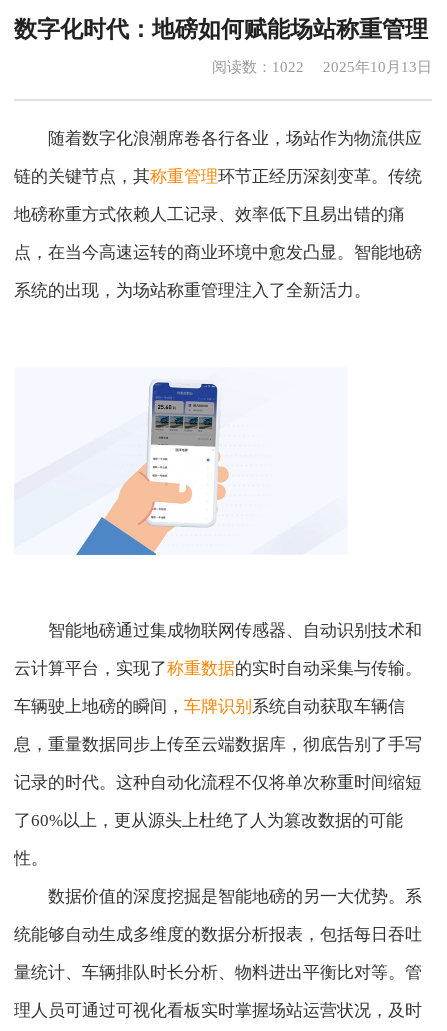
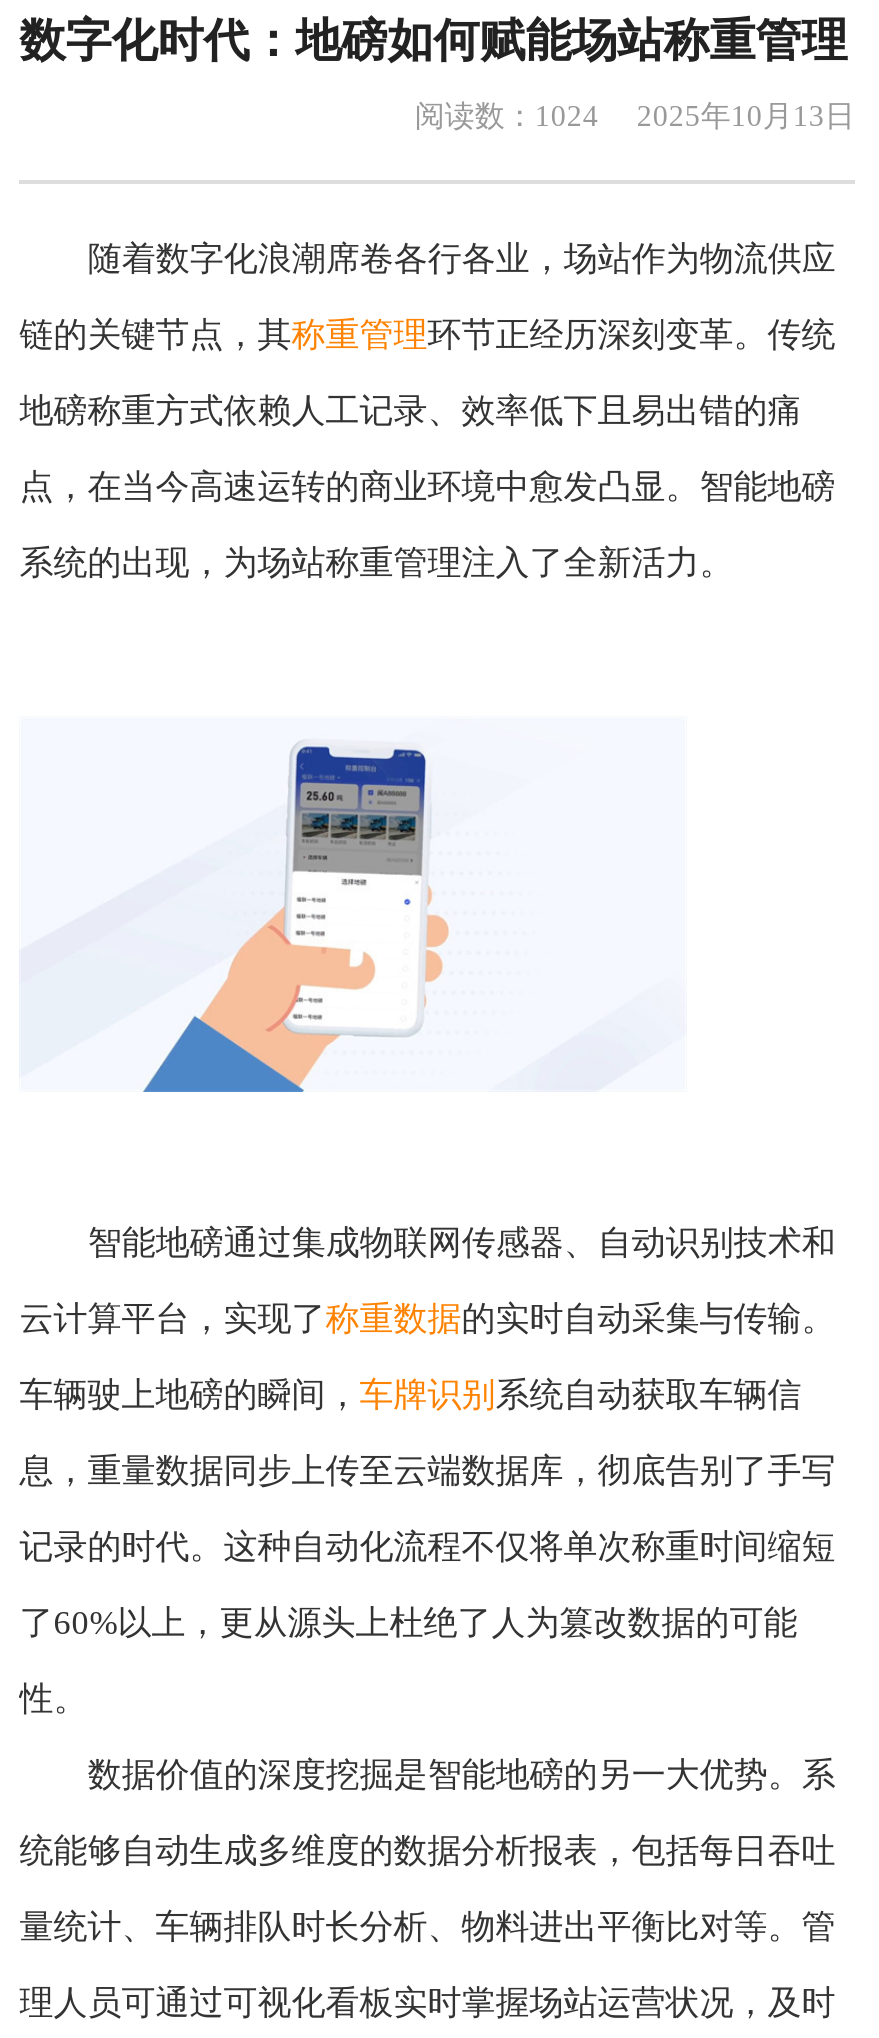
[212,58,432,75] 阅读数：1022 2025年10月13日 -> [415,99,855,133] 阅读数：1024 2025年10月13日

